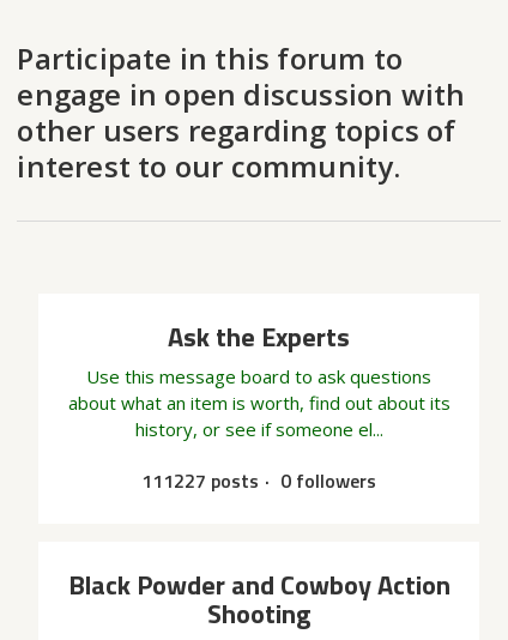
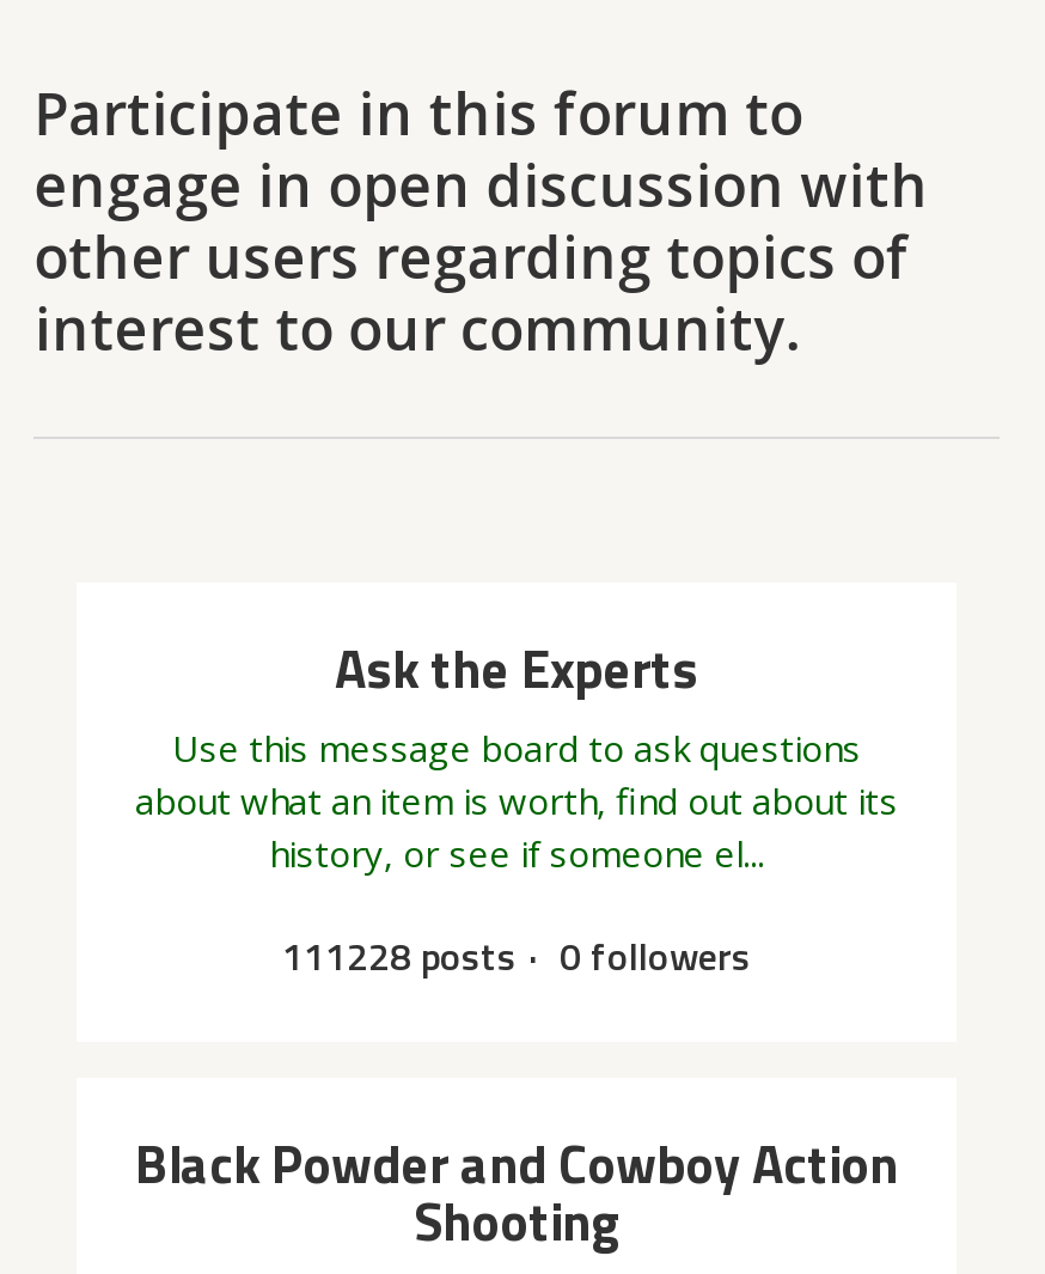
[141,466,376,495] 111227 posts 0 followers -> [282,927,751,985] 111228 posts 0 followers

